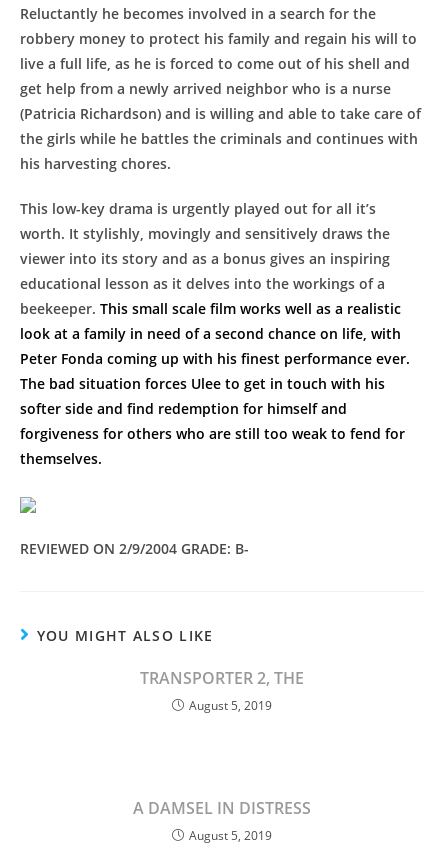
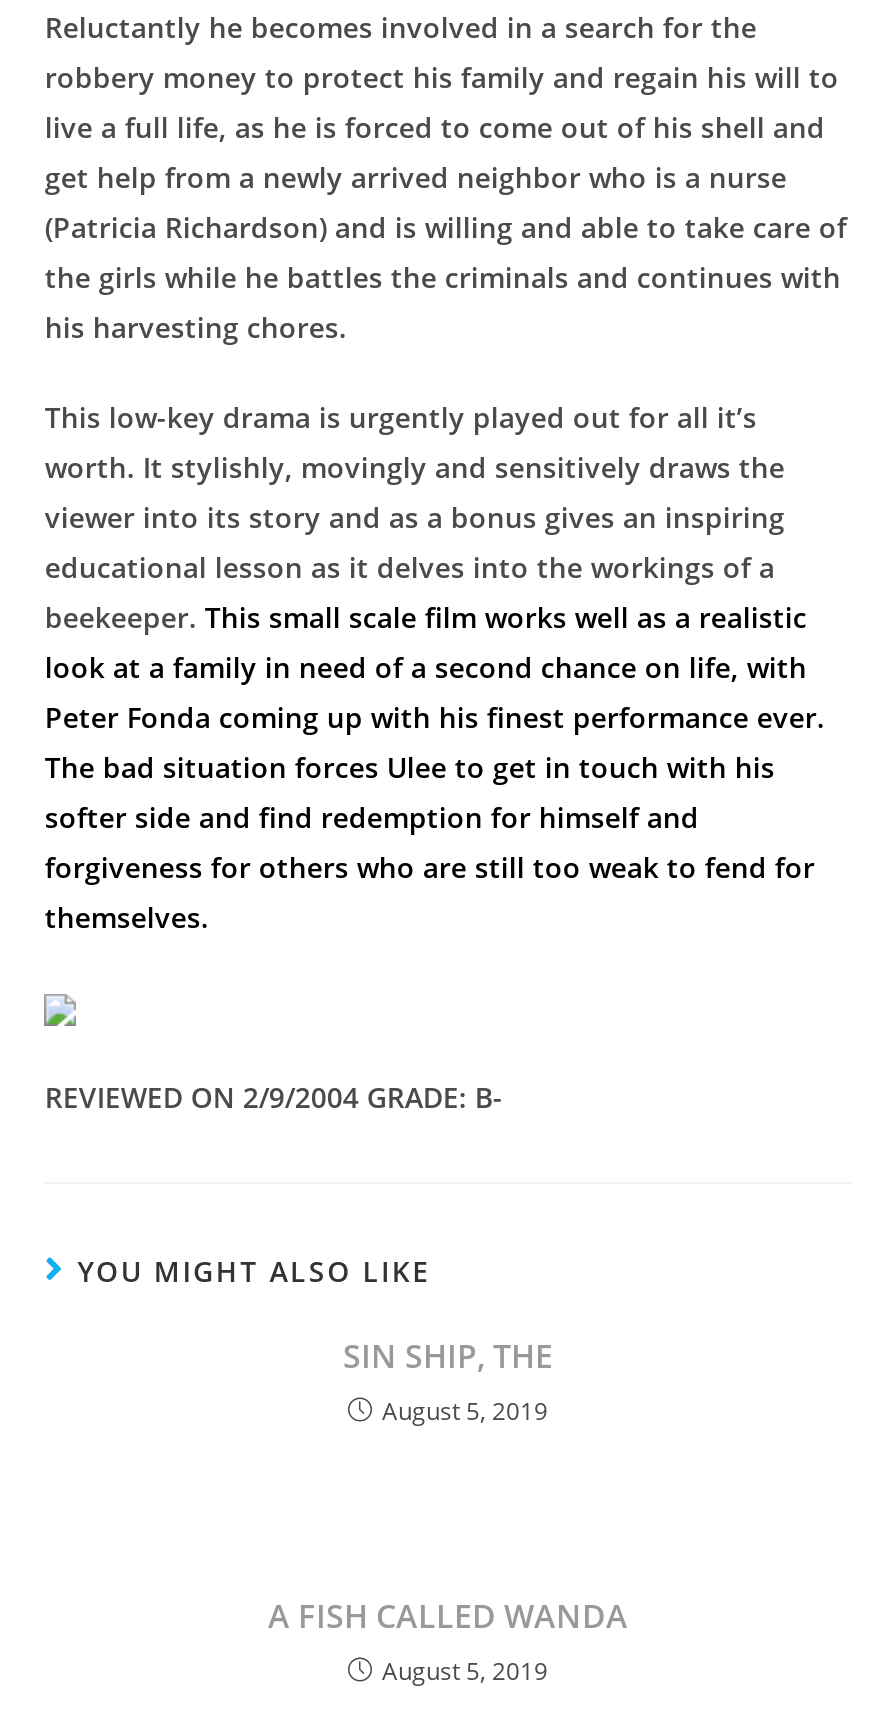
[140,667,304,689] TRANSPORTER 2, THE -> [343,1334,553,1378] SIN SHIP, THE
[133,797,311,819] A DAMSEL IN DISTRESS -> [268,1594,628,1638] A FISH CALLED WANDA

